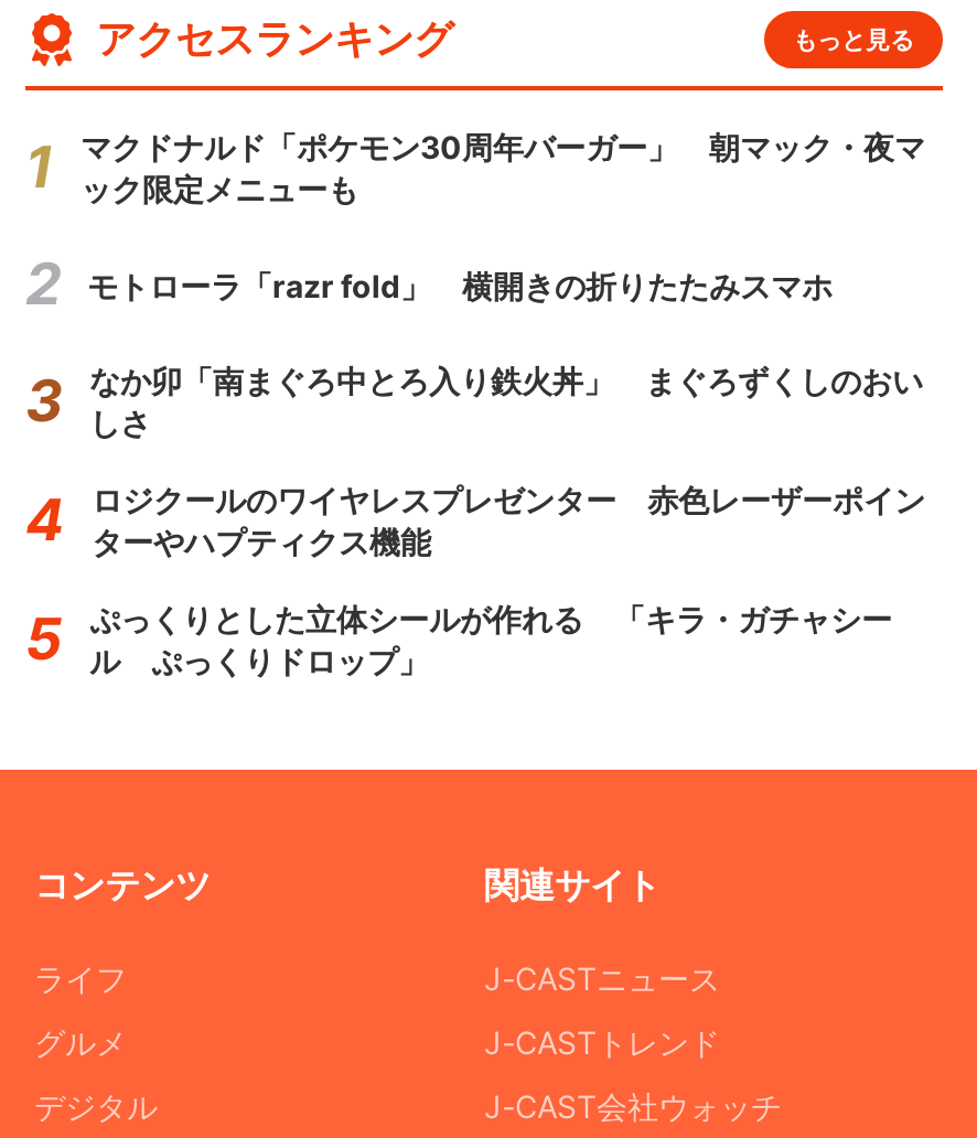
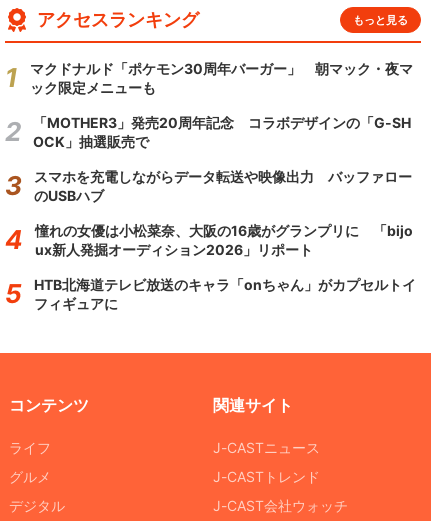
[87,266,833,303] モトローラ「razr fold」 横開きの折りたたみスマホ -> [33,114,411,150] 「MOTHER3」発売20周年記念 コラボデザインの「G-SH | OCK」抽選販売で
[89,362,923,441] なか卯「南まぐろ中とろ入り鉄火丼」 まぐろずくしのおい | しさ -> [34,168,412,204] スマホを充電しながらデータ転送や映像出力 バッファロー | のUSBハブ
[92,481,925,560] ロジクールのワイヤレスプレゼンター 赤色レーザーポイン | ターやハプティクス機能 -> [35,222,413,258] 憧れの女優は小松菜奈、大阪の16歳がグランプリに 「bijo | ux新人発掘オーディション2026」リポート
[89,600,892,679] ぷっくりとした立体シールが作れる 「キラ・ガチャシー | ル ぷっくりドロップ」 -> [34,276,416,312] HTB北海道テレビ放送のキャラ「onちゃん」がカプセルトイ | フィギュアに

